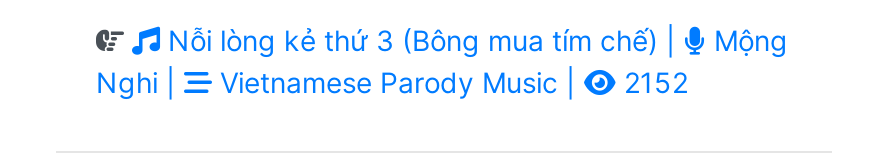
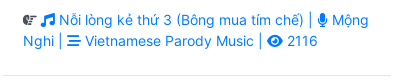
[616,64,688,98] 2152 -> [283,32,318,49] 2116

